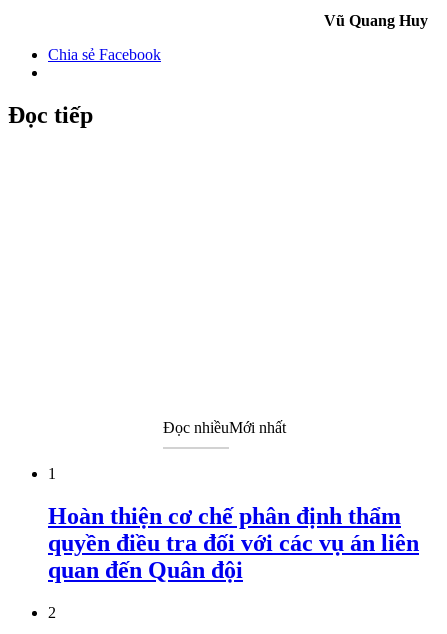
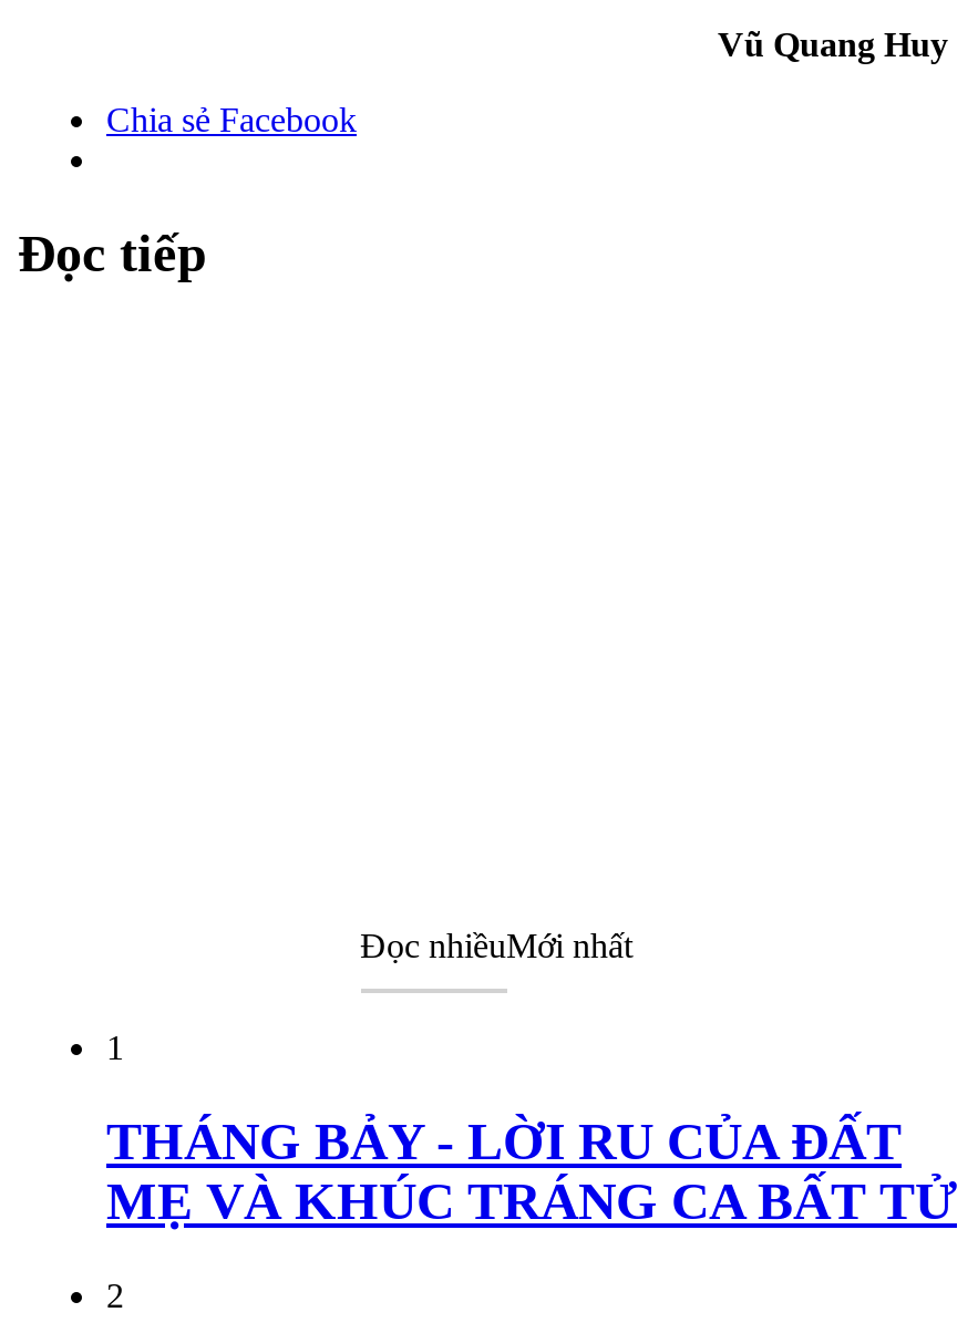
[48,503,419,583] Hoàn thiện cơ chế phân định thẩm | quyền điều tra đối với các vụ án liên | quan đến Quân đội -> [106,1112,957,1229] THÁNG BẢY - LỜI RU CỦA ĐẤT | MẸ VÀ KHÚC TRÁNG CA BẤT TỬ

